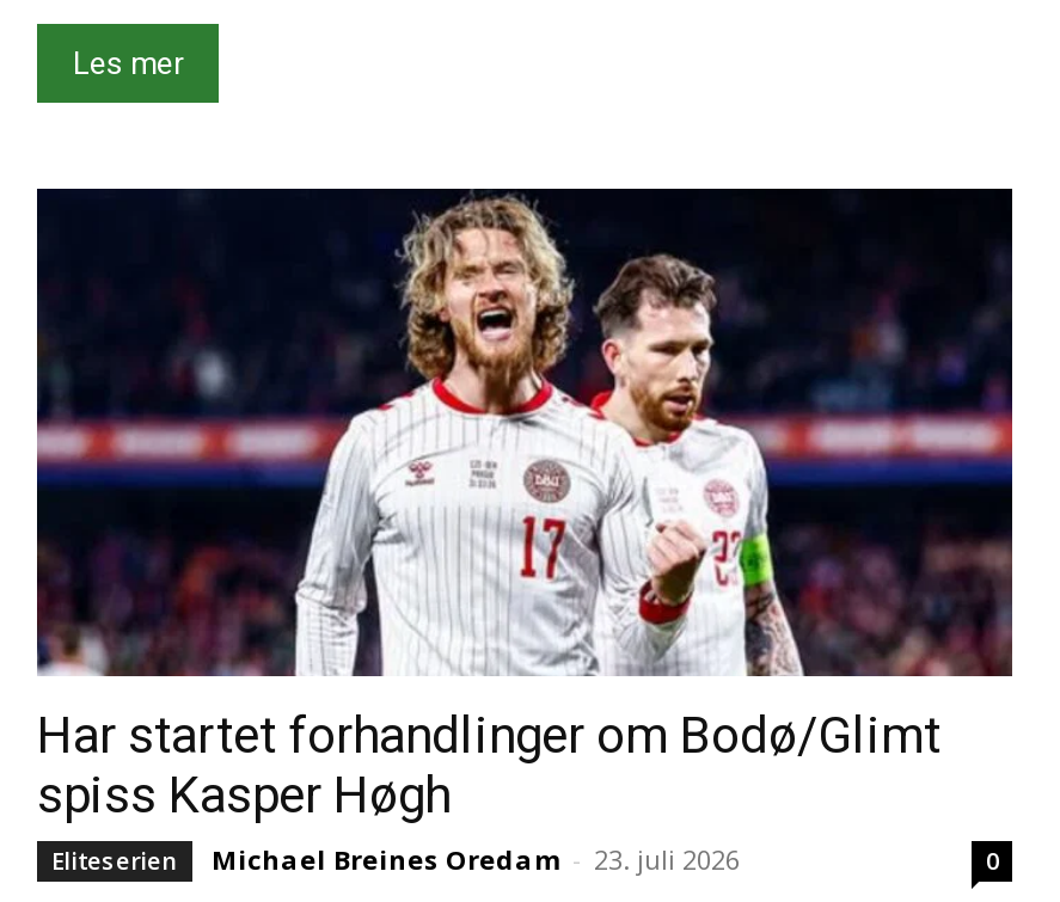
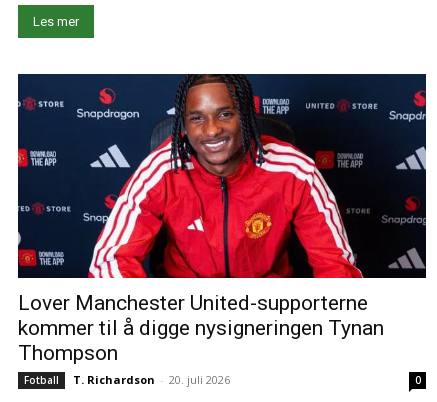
[35,189,1015,877] [image] | Har startet forhandlinger om Bodø/Glimt | spiss Kasper Høgh | Eliteserien | Michael Breines Oredam - 23. juli 2026 -> [17,74,427,387] [image] | Lover Manchester United-supporterne | kommer til å digge nysigneringen Tynan | Thompson | Fotball | T. Richardson - 20. juli 2026

